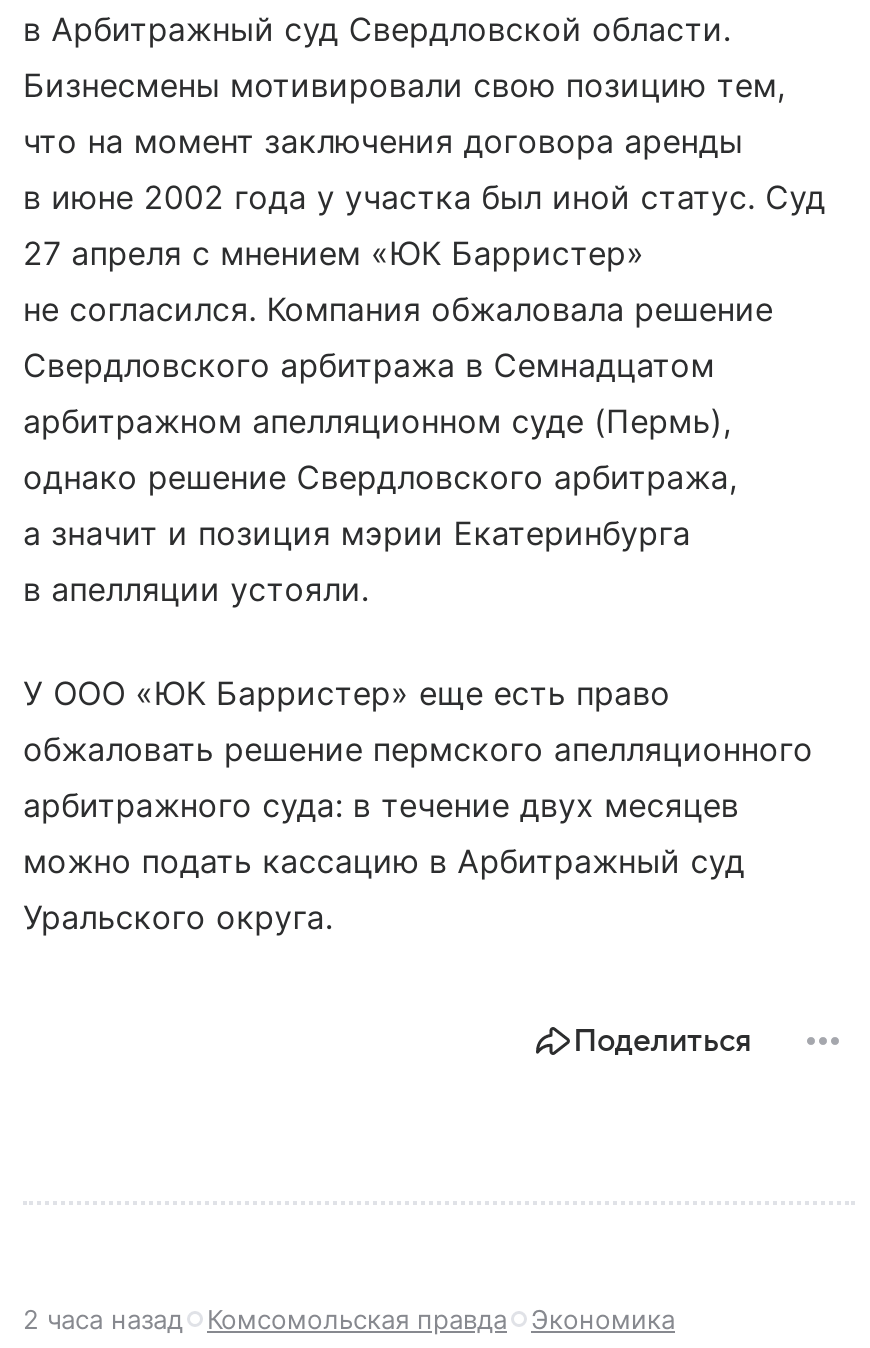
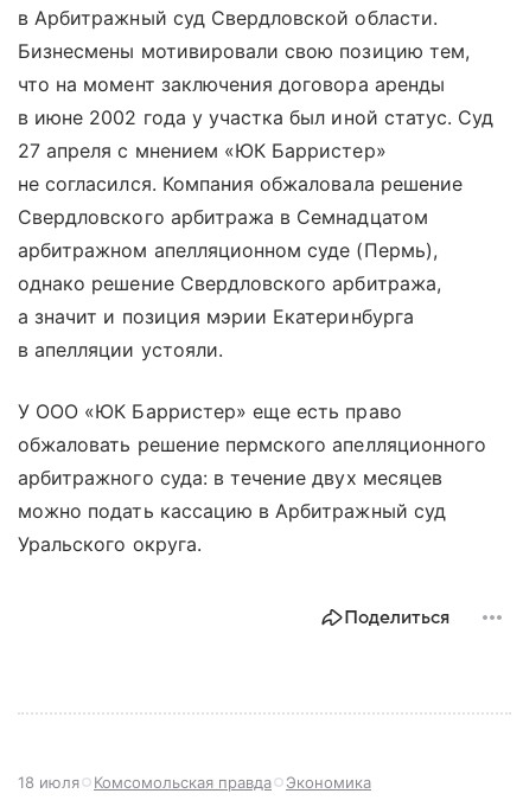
[23,1303,675,1335] 2 часа назад Комсомольская правда Экономика -> [18,772,371,791] 18 июля Комсомольская правда Экономика

